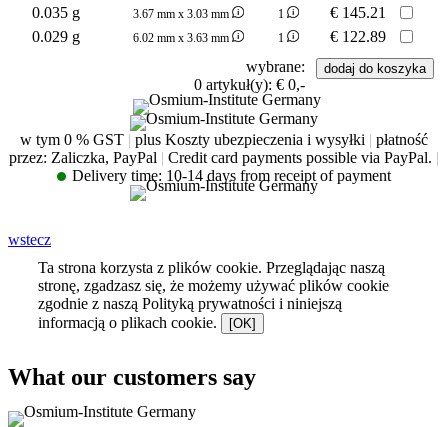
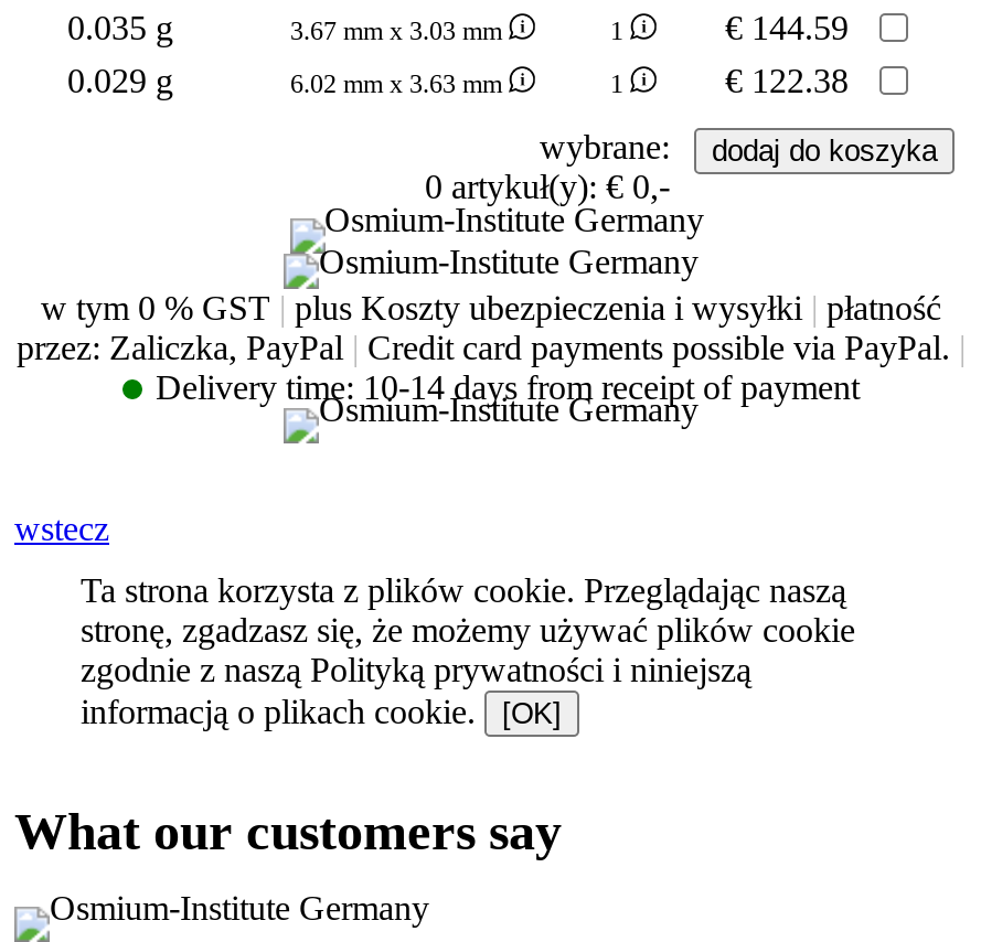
[330,4,386,21] €145.21 -> [725,9,849,46] €144.59
[330,28,386,45] €122.89 -> [725,62,849,99] €122.38

